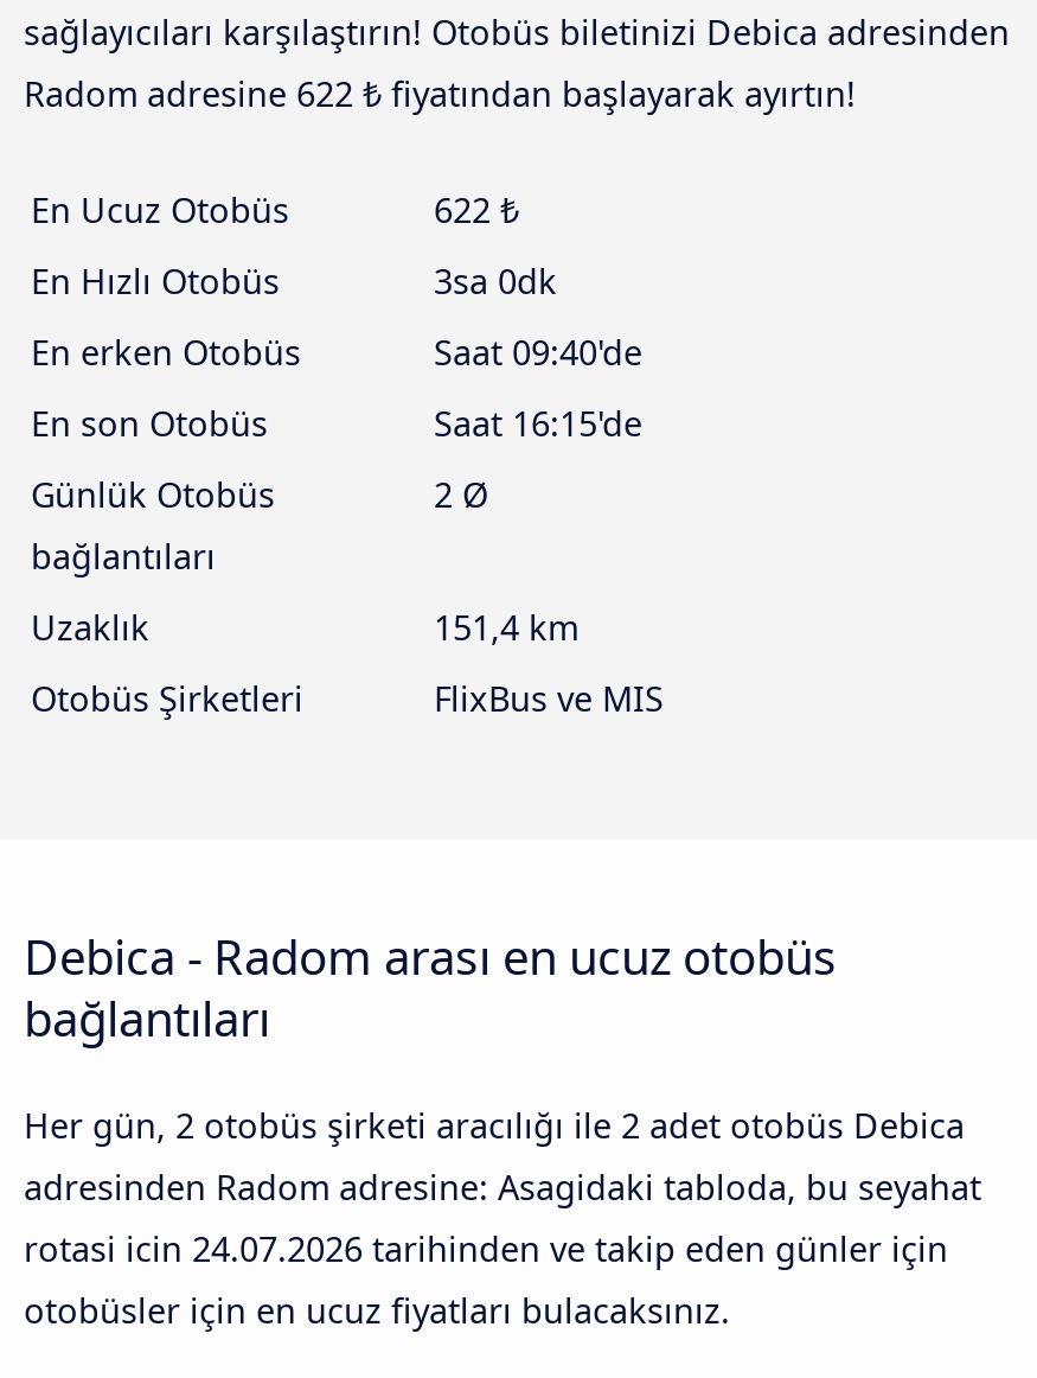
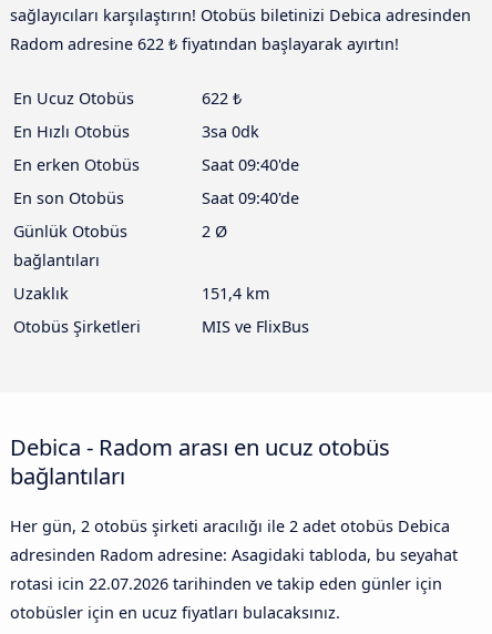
[434,401,642,446] Saat 16:15'de -> [202,188,299,209] Saat 09:40'de
[434,676,664,721] FlixBus ve MIS -> [202,316,309,337] MIS ve FlixBus
[24,1227,948,1272] rotasi icin 24.07.2026 tarihinden ve takip eden günler için -> [10,573,442,595] rotasi icin 22.07.2026 tarihinden ve takip eden günler için

